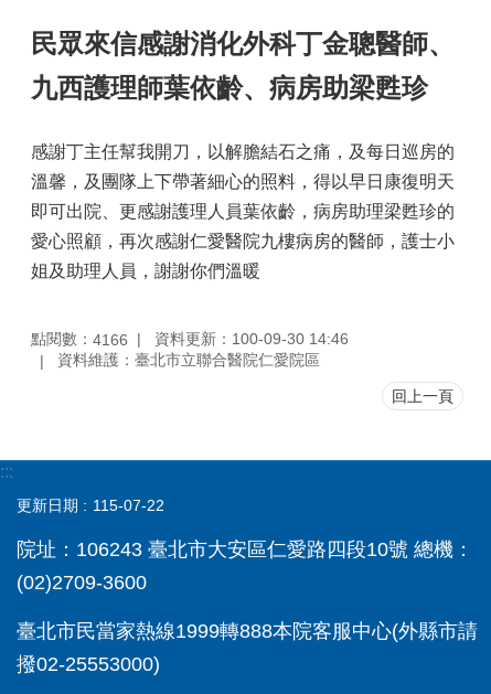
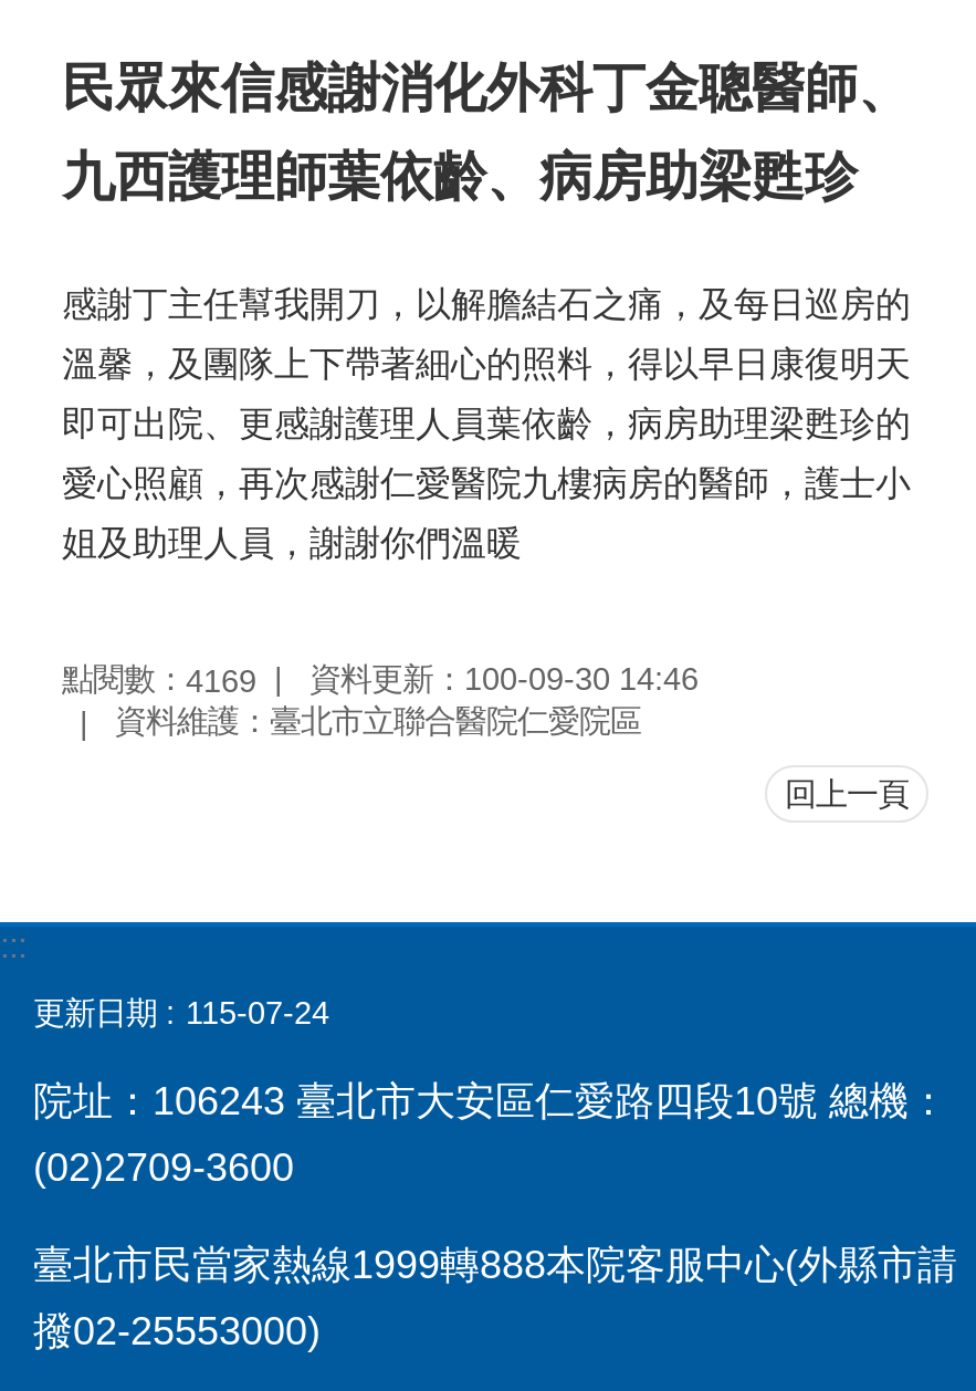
[31,330,128,349] 點閱數：4166 -> [62,661,256,699] 點閱數：4169
[93,497,164,515] 115-07-22 -> [186,996,329,1031] 115-07-24

